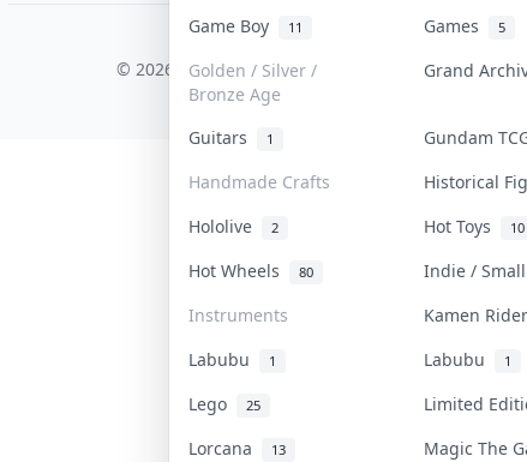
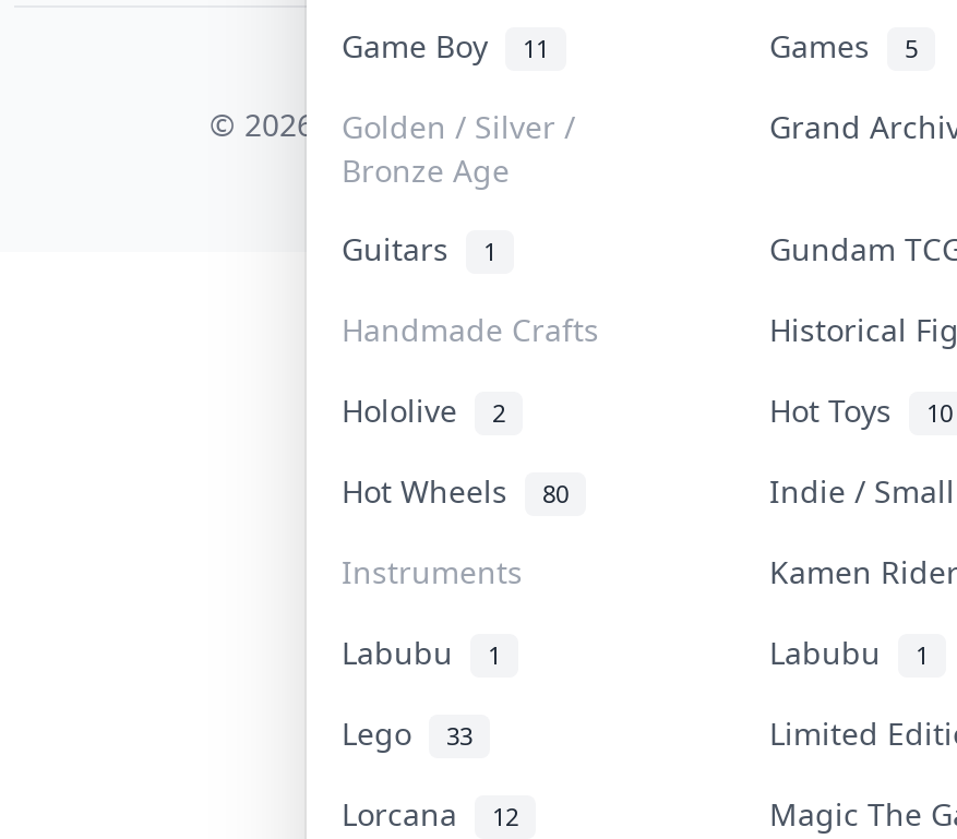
[188,392,260,415] Lego 25 -> [342,711,472,753] Lego 33
[188,436,286,459] Lorcana 13 -> [342,792,518,834] Lorcana 12

